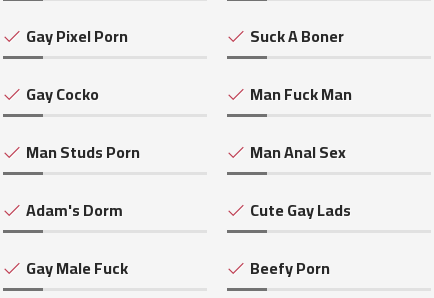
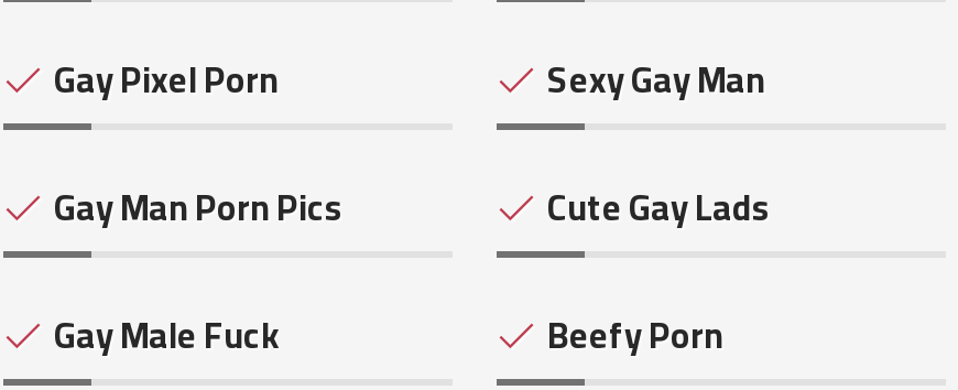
[26,21,352,225] Suck A Boner | Gay Cocko | Man Fuck Man | Man Studs Porn | Man Anal Sex | Adam's Dorm -> [54,46,765,240] Sexy Gay Man | Gay Man Porn Pics

